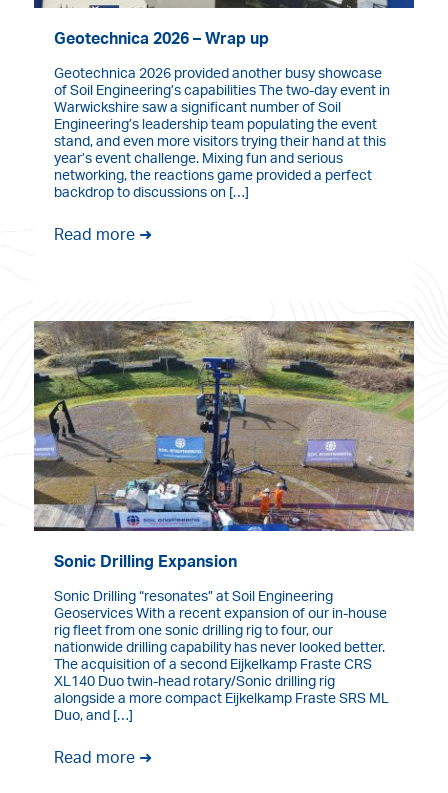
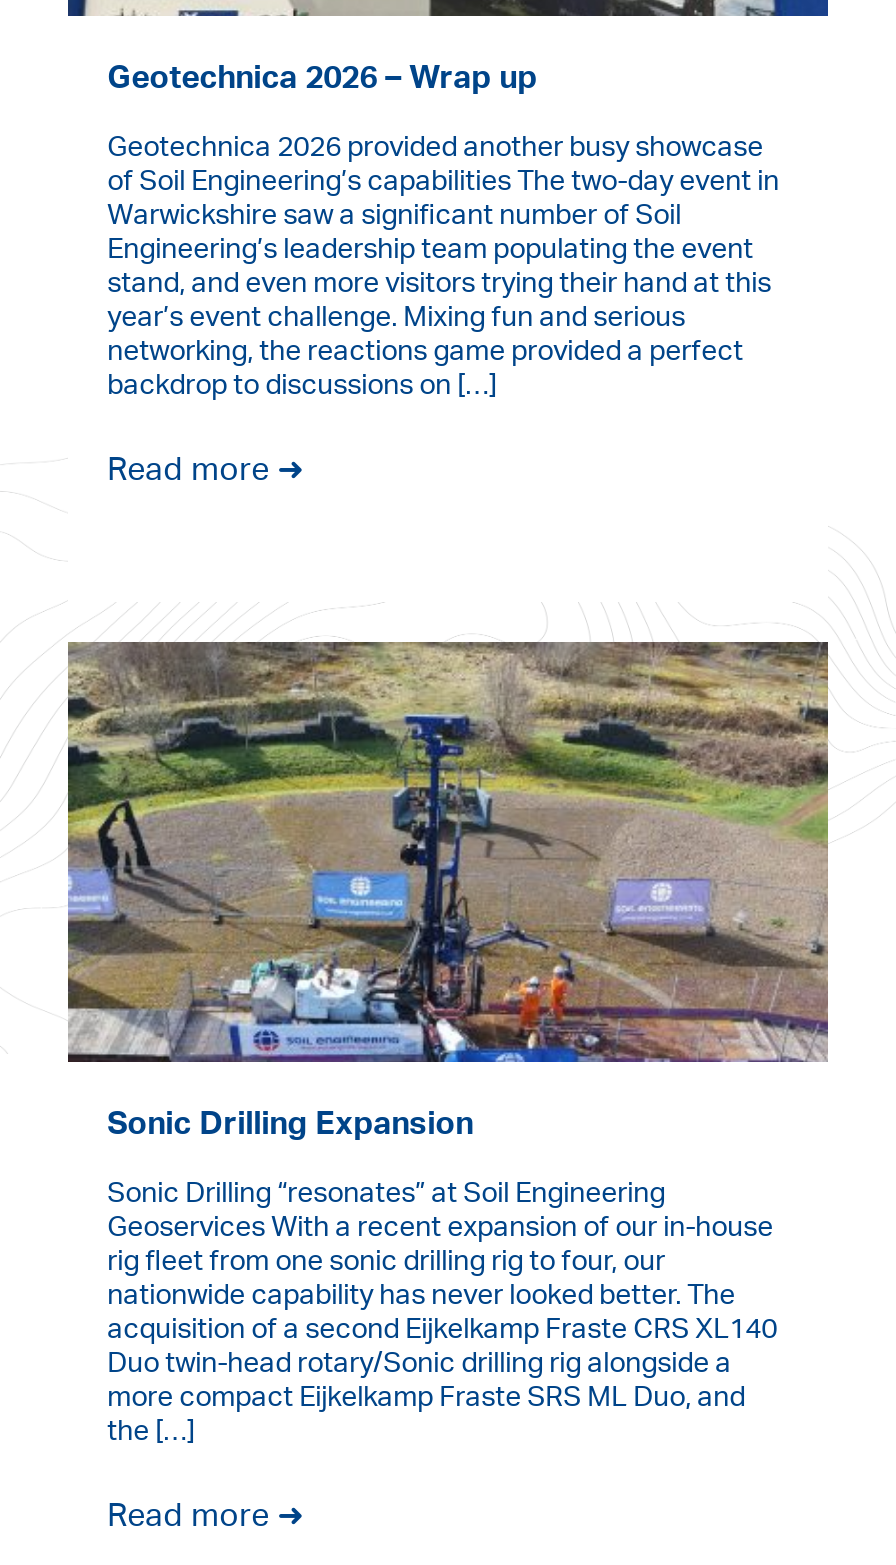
[54,638,389,723] nationwide drilling capability has never looked better. | The acquisition of a second Eijkelkamp Fraste CRS | XL140 Duo twin-head rotary/Sonic drilling rig | alongside a more compact Eijkelkamp Fraste SRS ML | Duo, and […] -> [107,1276,777,1446] nationwide capability has never looked better. The | acquisition of a second Eijkelkamp Fraste CRS XL140 | Duo twin-head rotary/Sonic drilling rig alongside a | more compact Eijkelkamp Fraste SRS ML Duo, and | the […]

